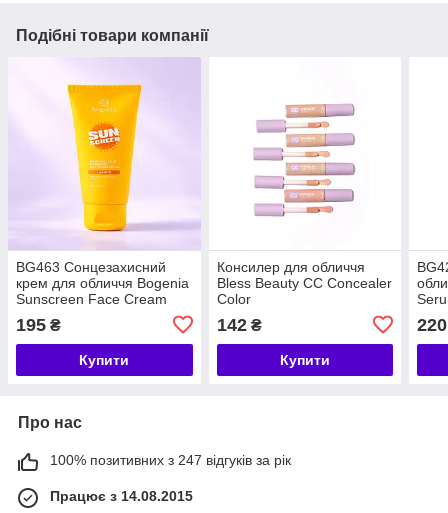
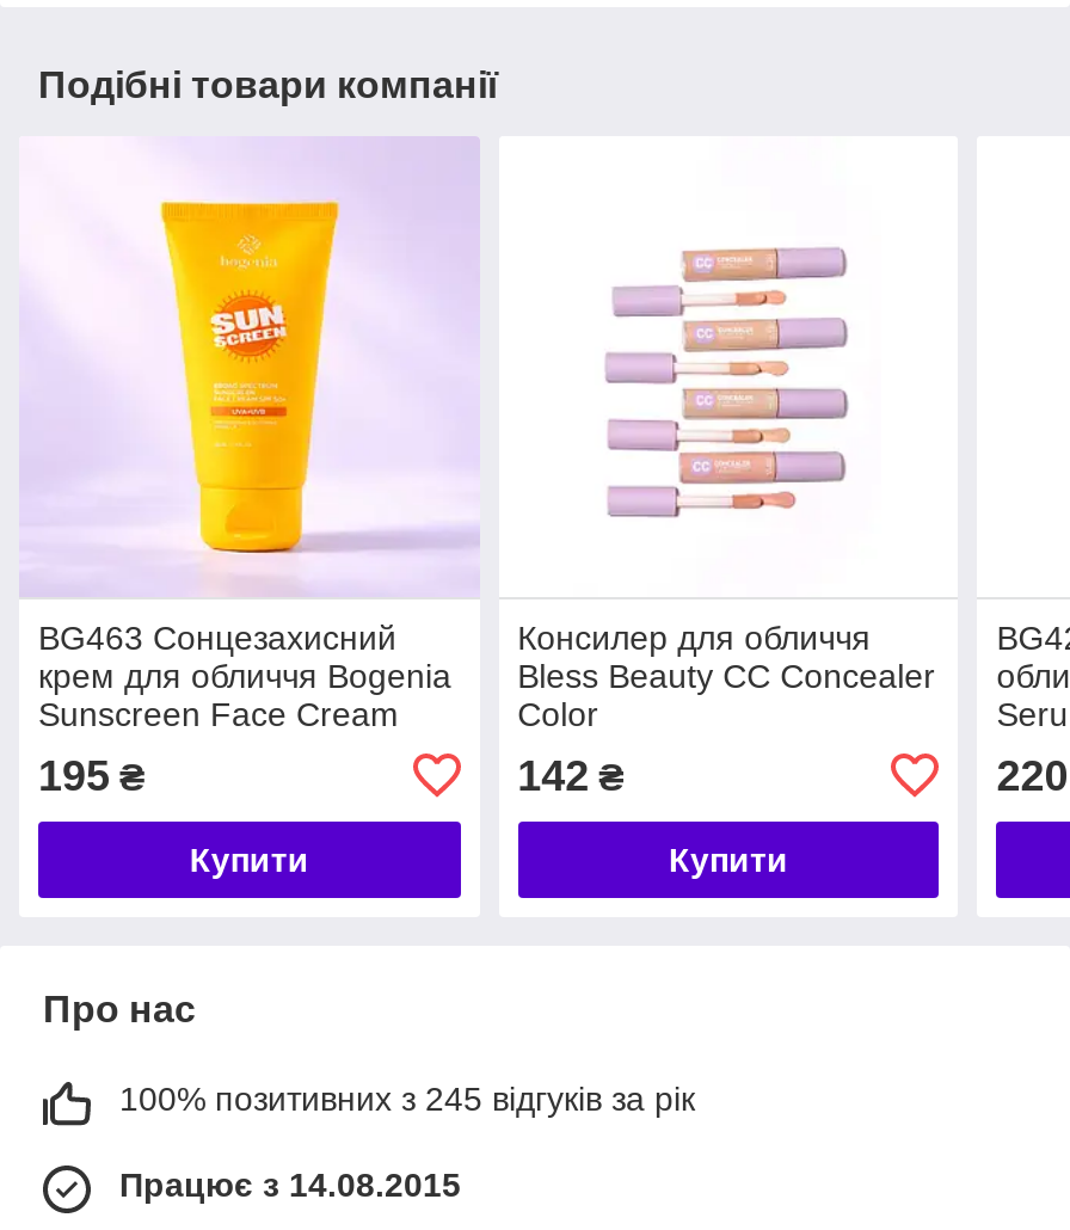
[50,452,291,468] 100% позитивних з 247 відгуків за рік -> [119,1079,695,1117] 100% позитивних з 245 відгуків за рік

